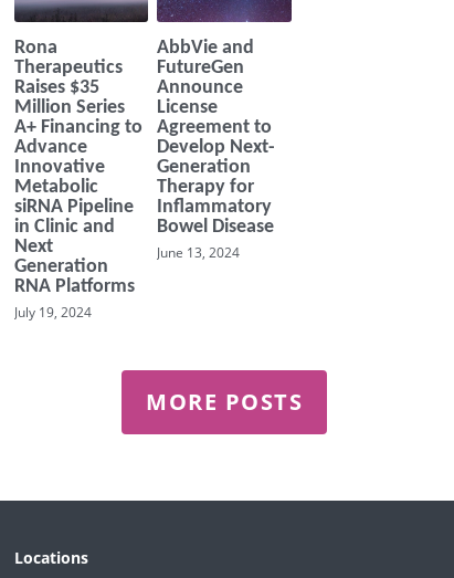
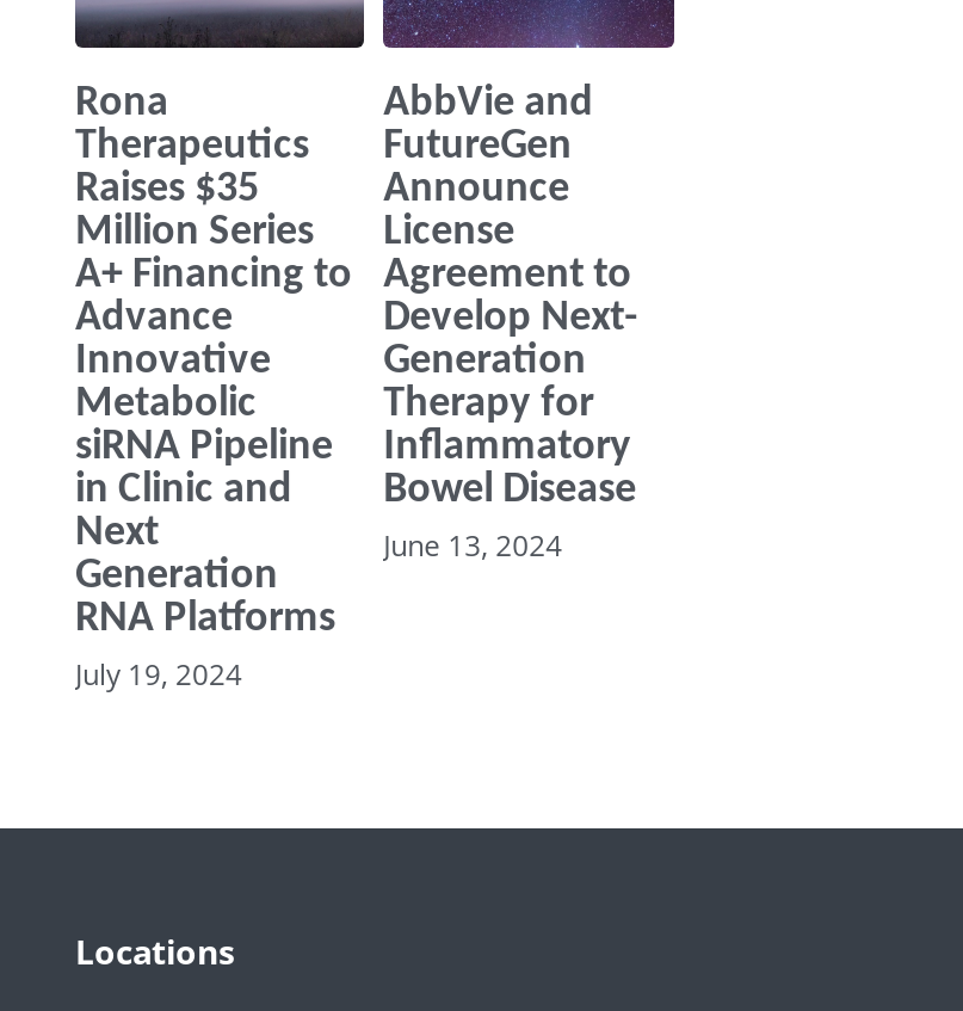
[146,387,303,417] MORE POSTS -> none

